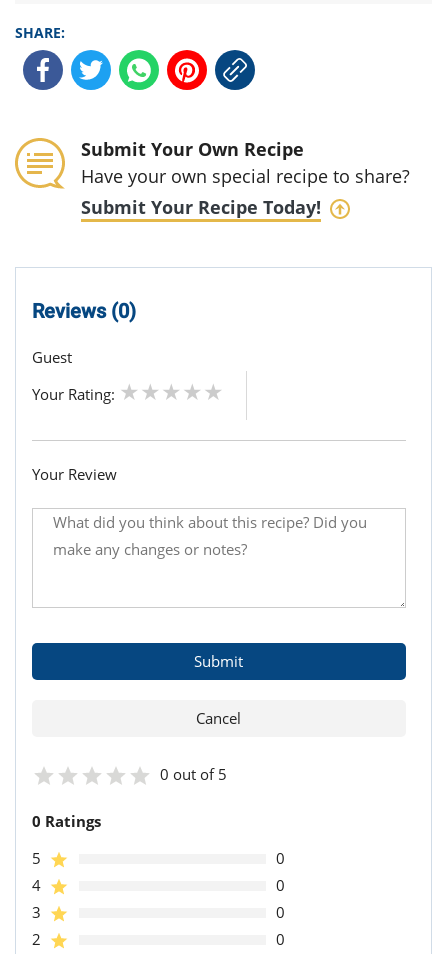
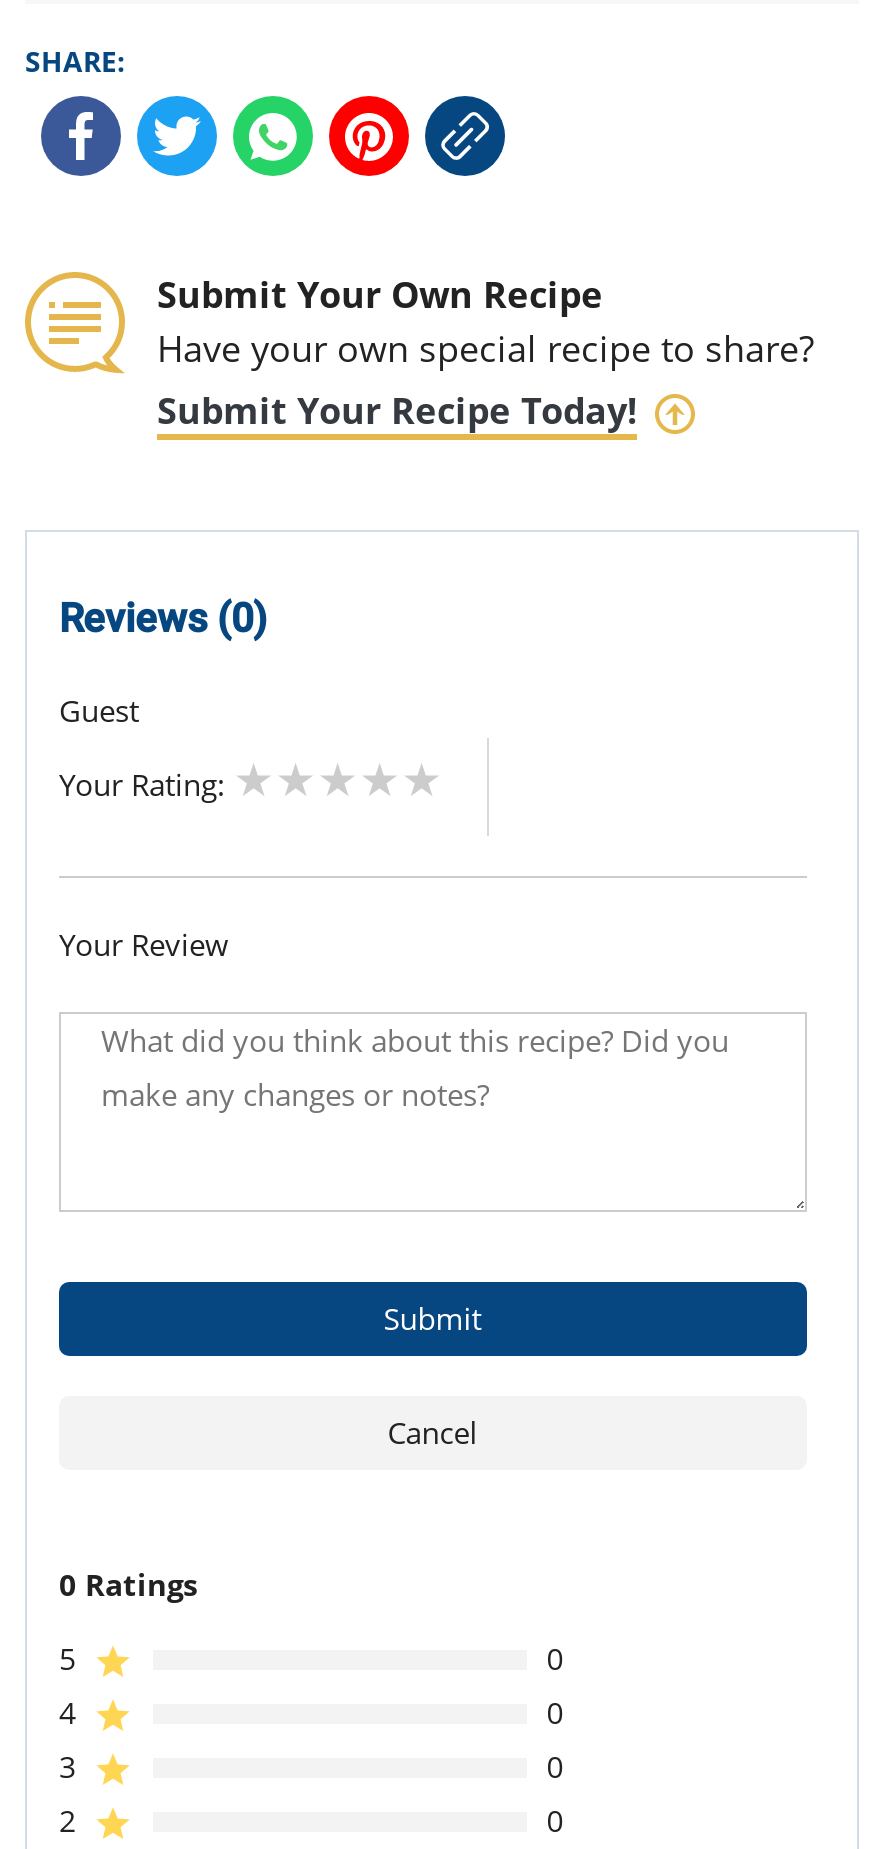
[160,764,227,784] 0 out of 5 -> none

